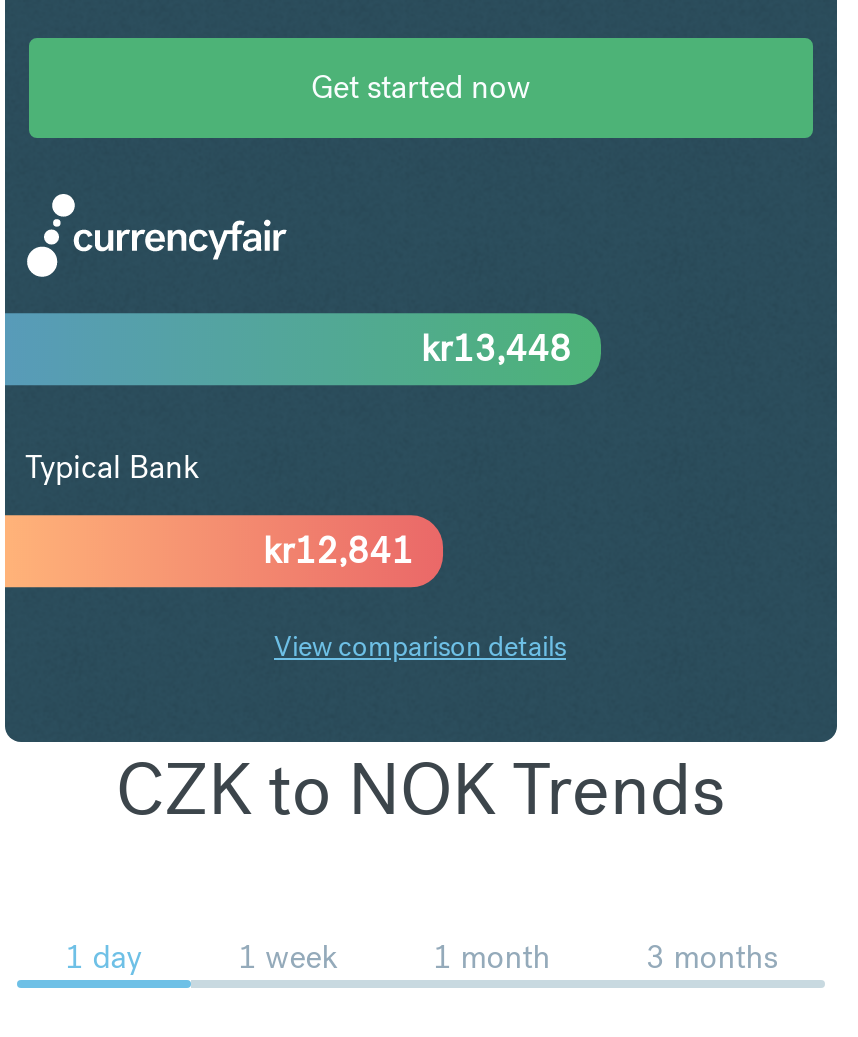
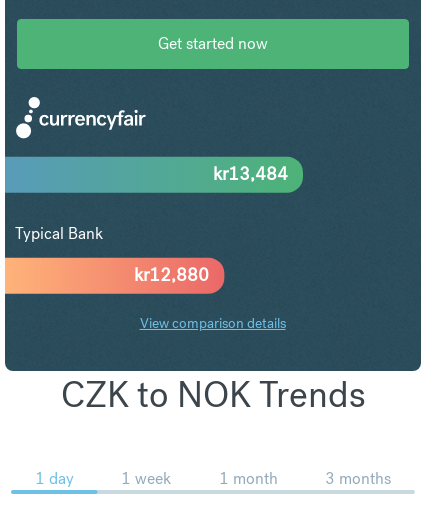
[421,325,571,371] kr13,448 -> [213,162,288,185] kr13,484
[263,527,413,573] kr12,841 -> [134,263,209,286] kr | 12,880

